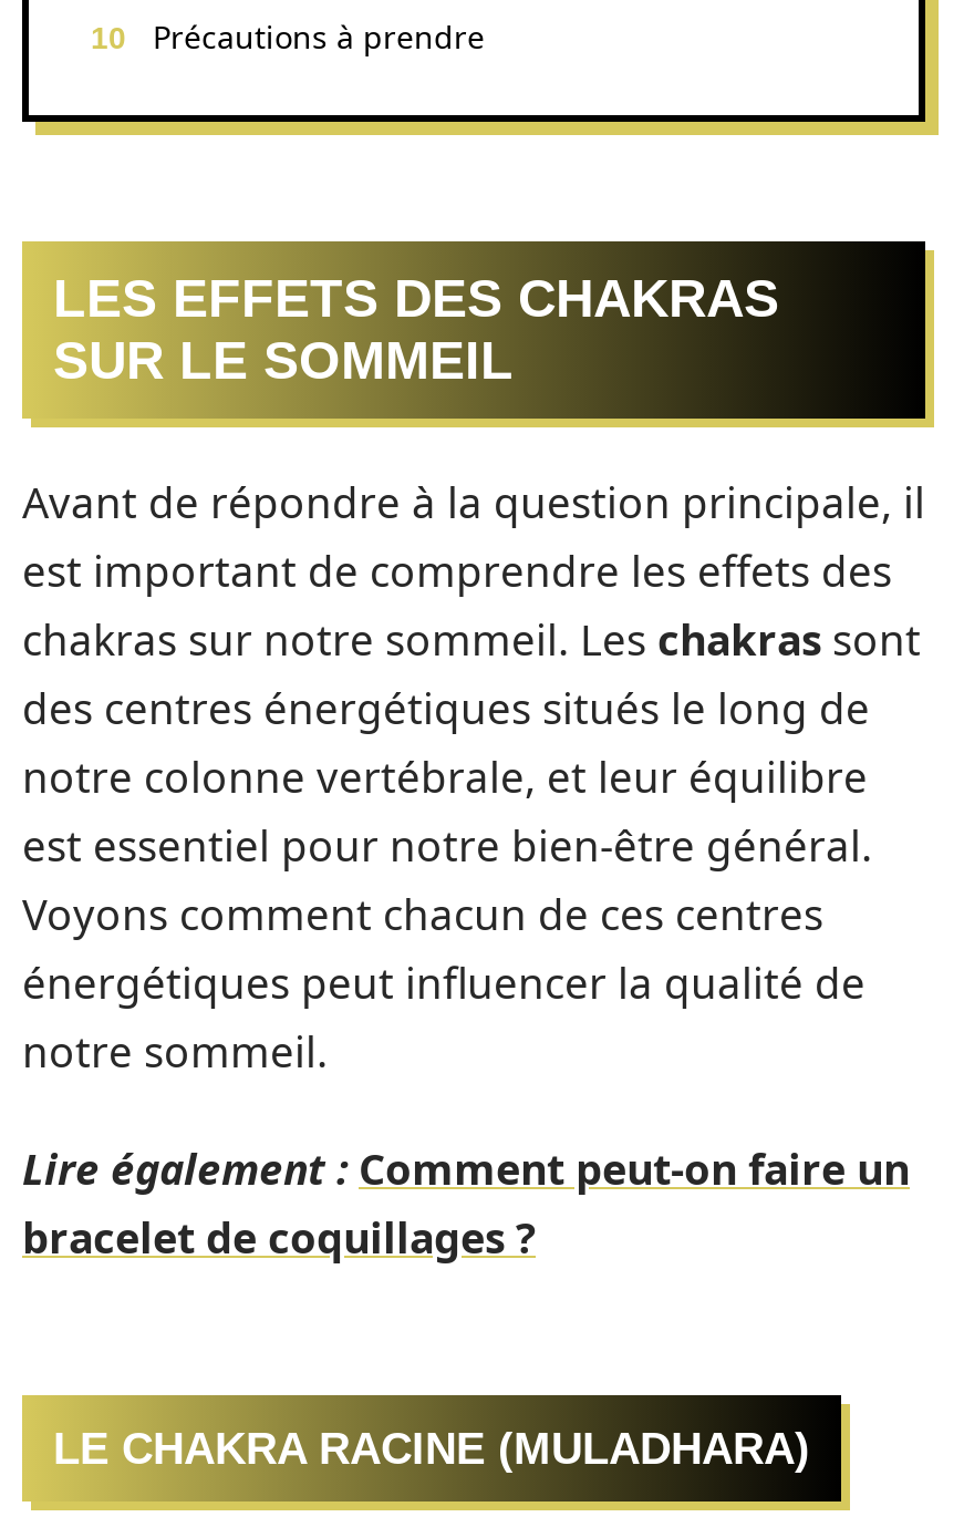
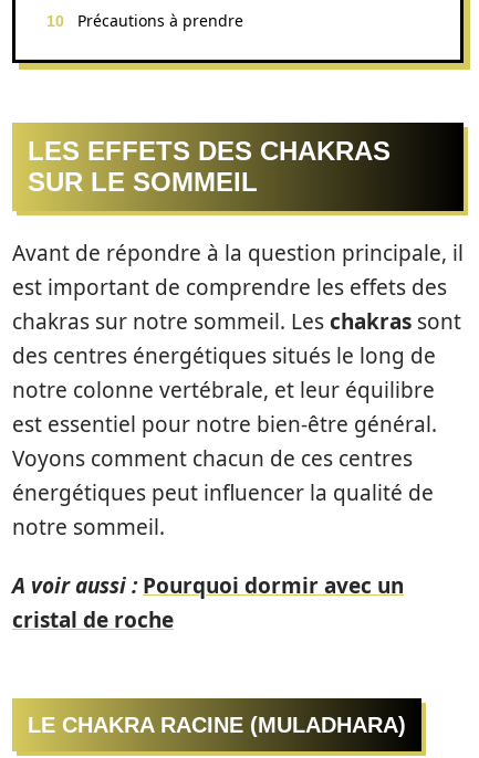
[22,1141,910,1267] Lire également : Comment peut-on faire un | bracelet de coquillages ? -> [12,571,404,634] A voir aussi : Pourquoi dormir avec un | cristal de roche

